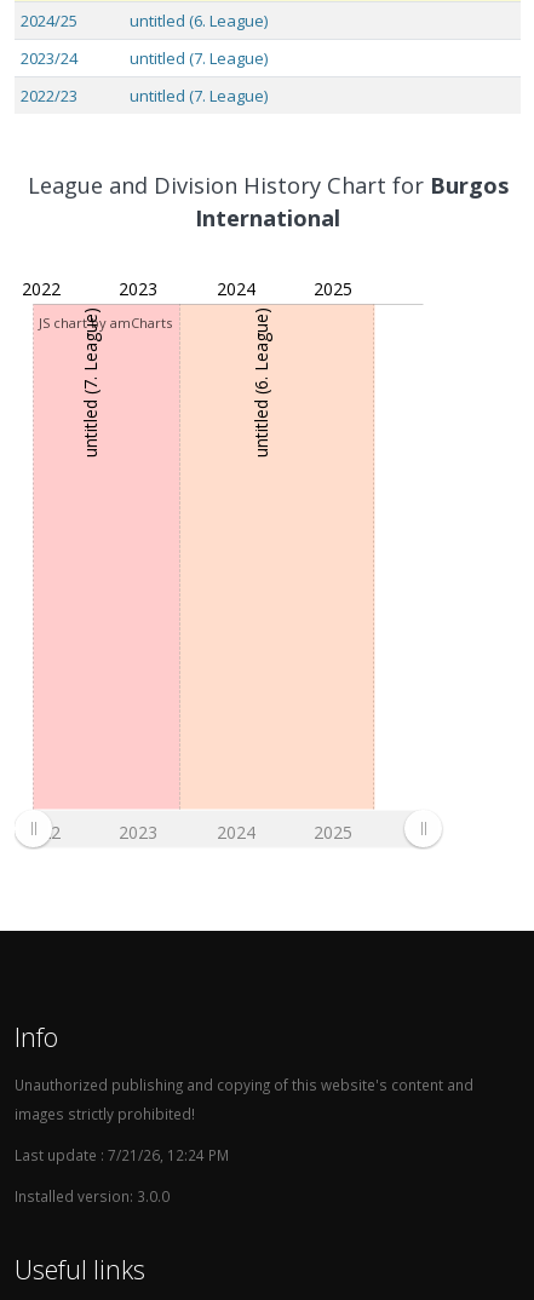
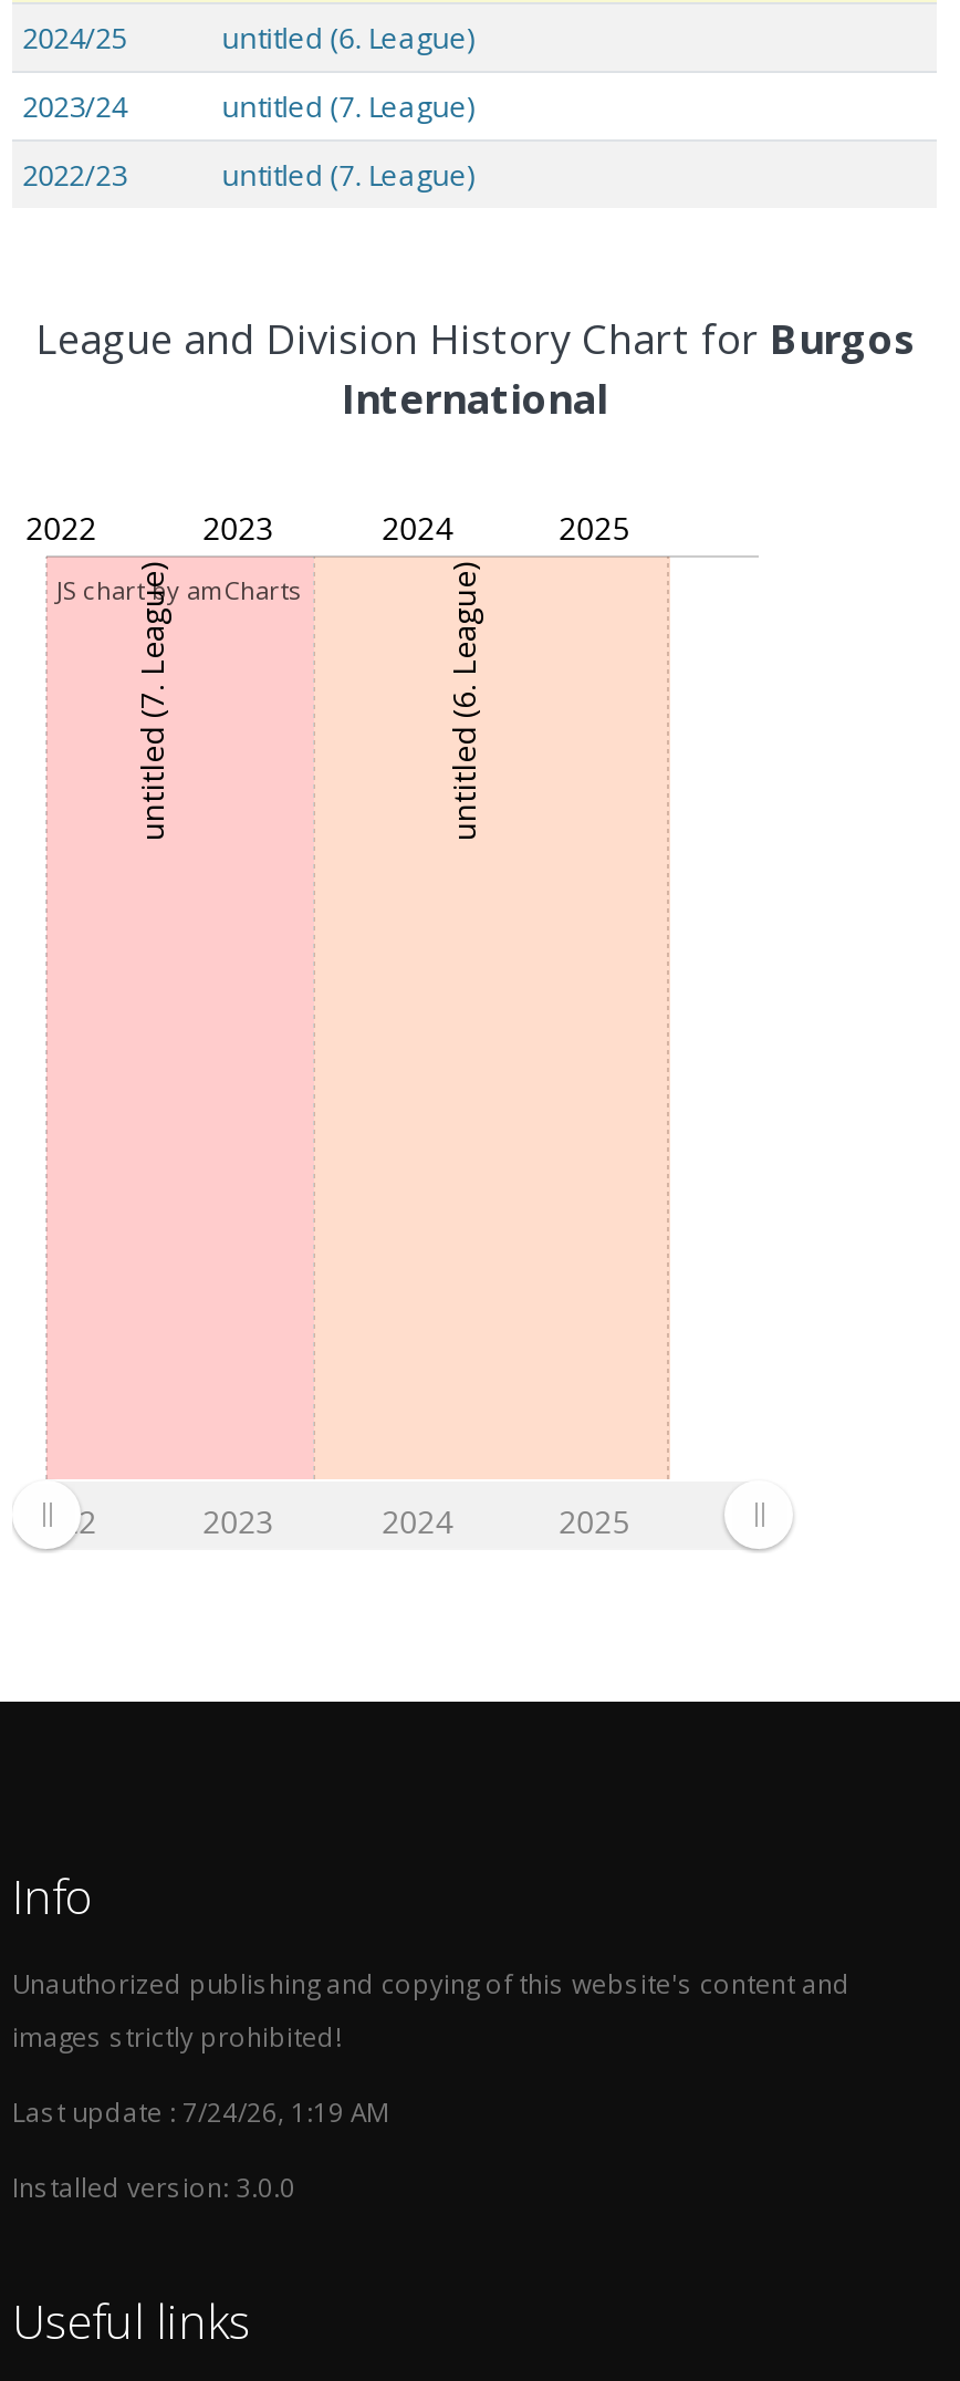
[15,1145,229,1164] Last update : 7/21/26, 12:24 PM -> [12,2093,388,2129] Last update : 7/24/26, 1:19 AM

